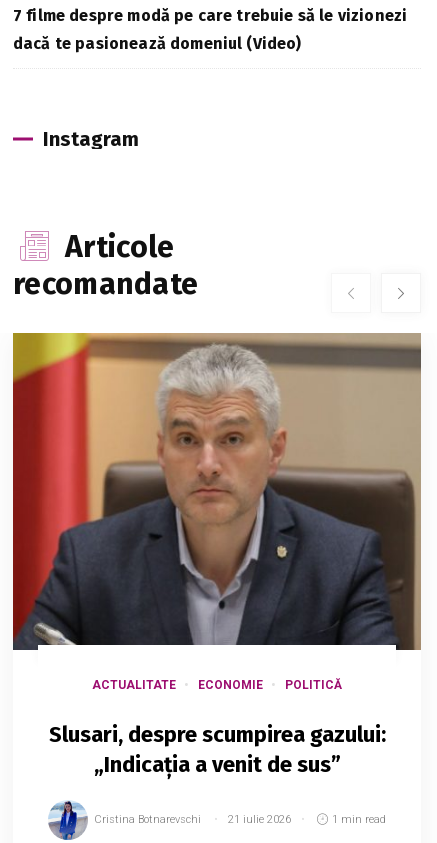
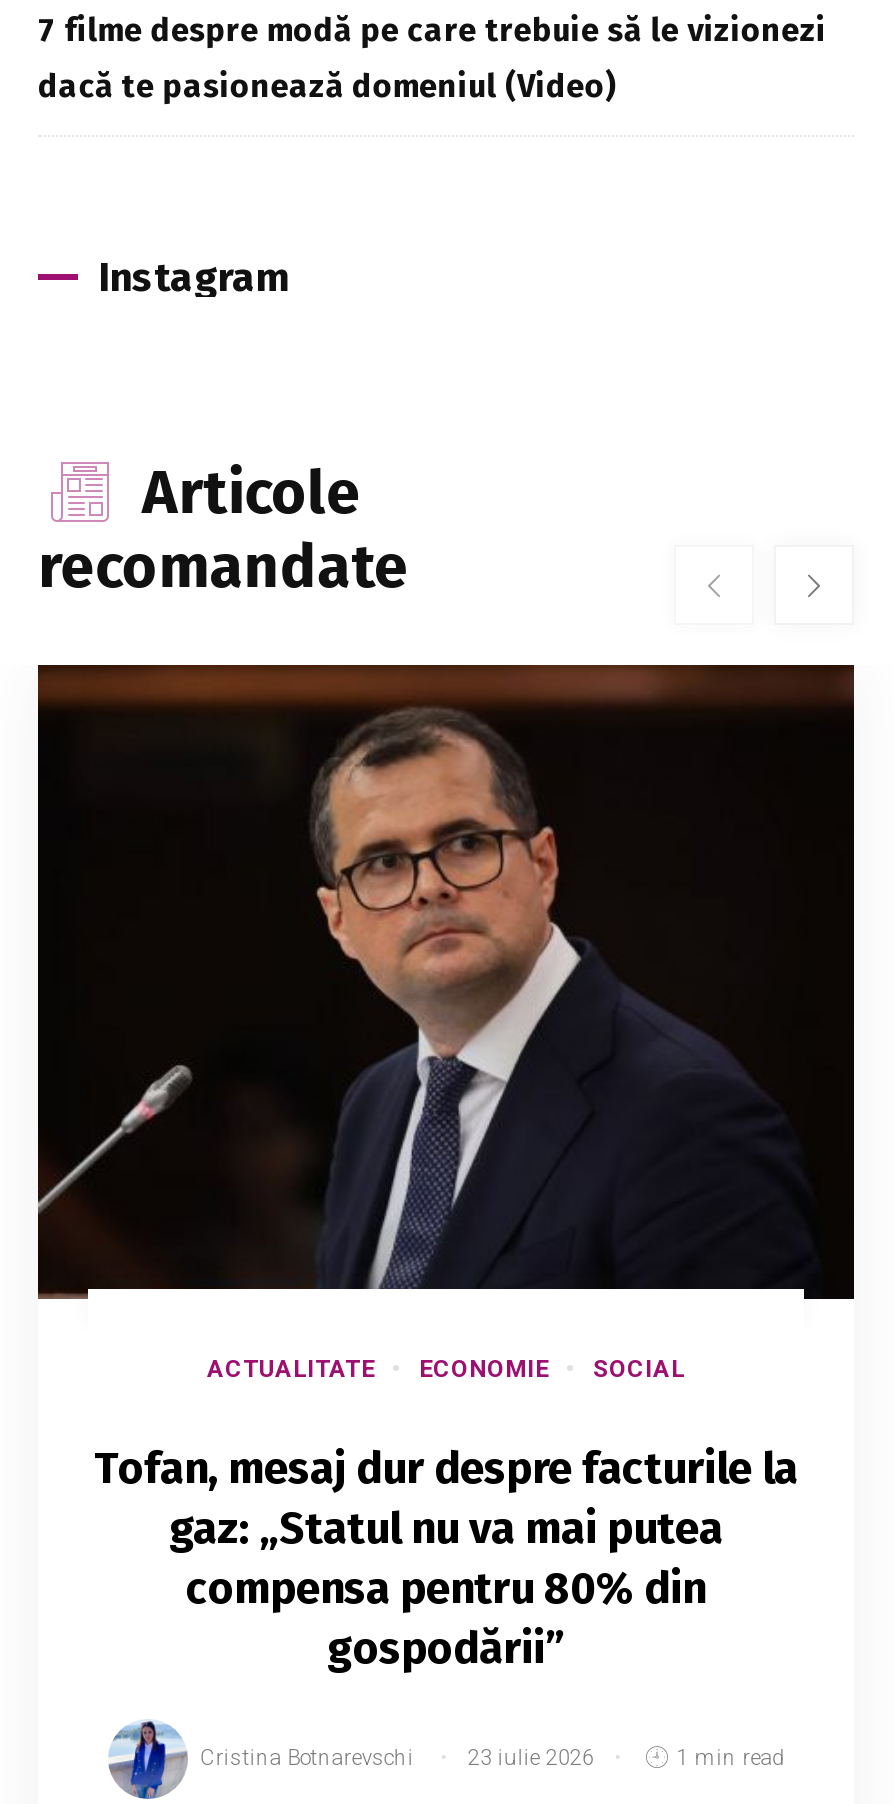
[12,332,422,692] [image] | POLITICĂ -> [36,663,854,1383] [image] | SOCIAL
[48,721,385,778] Slusari, despre scumpirea gazului: | „Indicația a venit de sus” -> [94,1441,798,1675] Tofan, mesaj dur despre facturile la | gaz: „Statul nu va mai putea | compensa pentru 80% din | gospodării”
[228,813,291,826] 21 iulie 2026 -> [468,1744,594,1770] 23 iulie 2026

